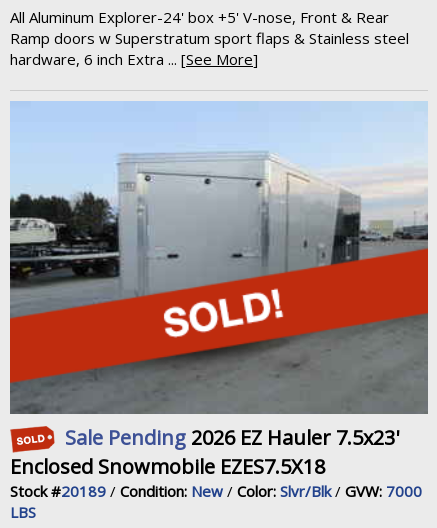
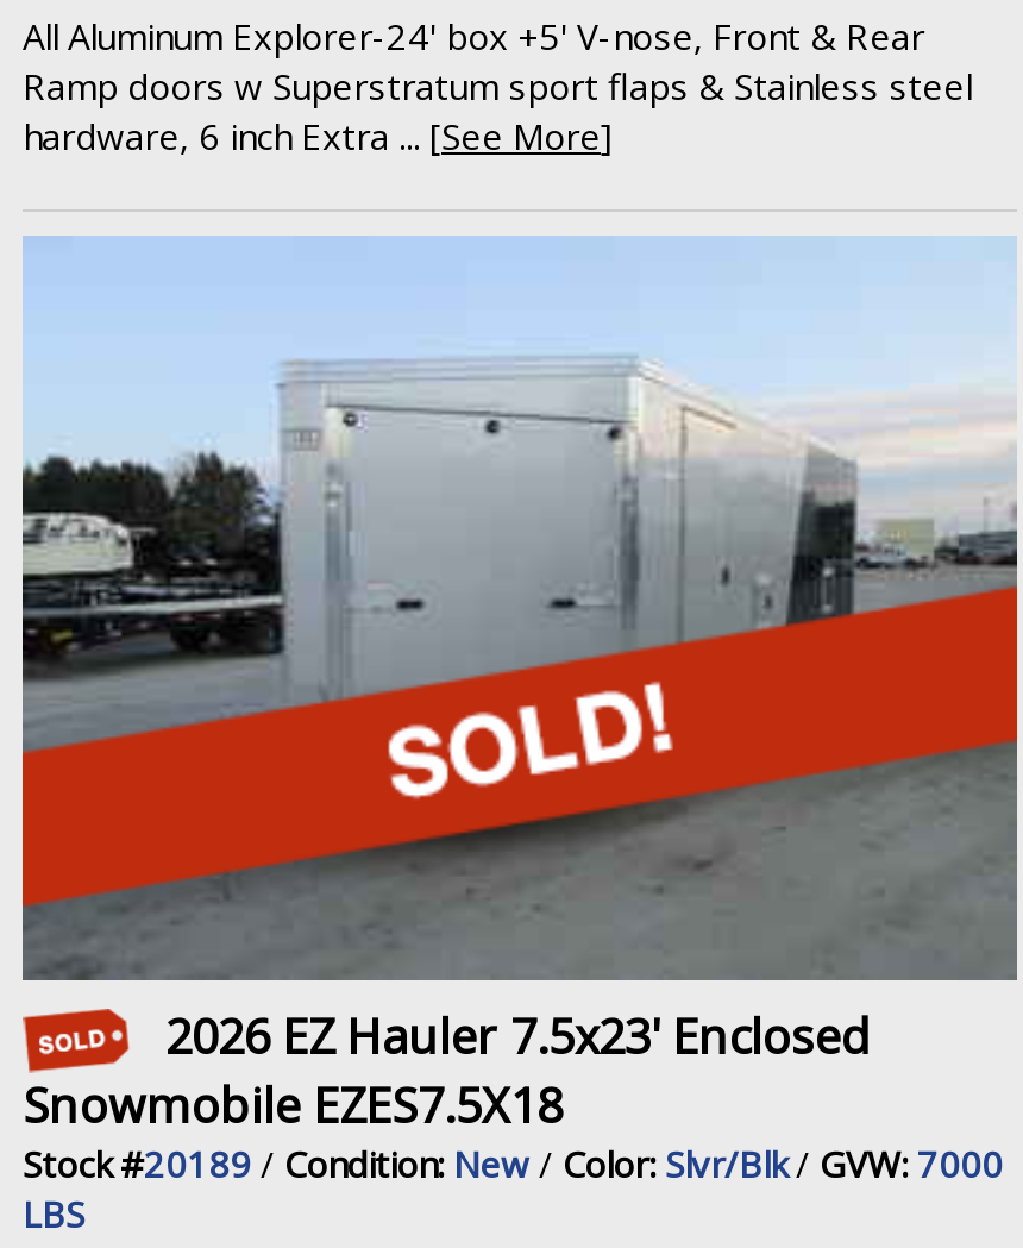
[10,424,399,479] Sale Pending 2026 EZ Hauler 7.5x23' | Enclosed Snowmobile EZES7.5X18 -> [23,1003,870,1136] 2026 EZ Hauler 7.5x23' Enclosed | Snowmobile EZES7.5X18

